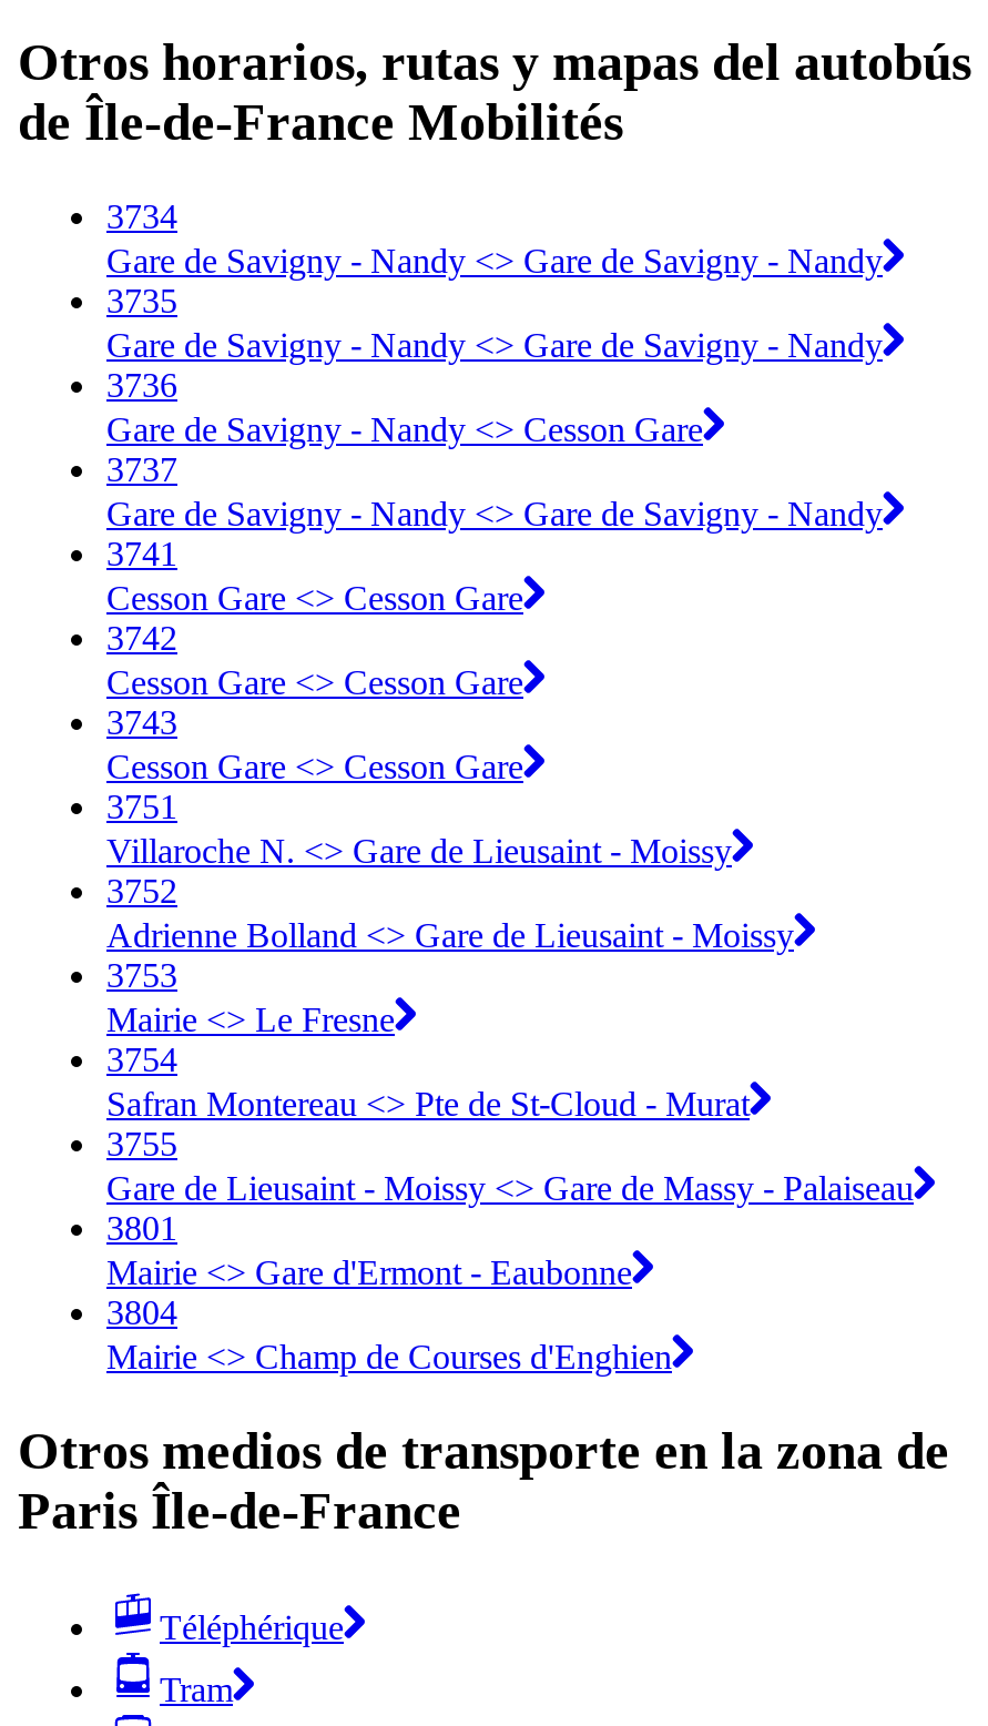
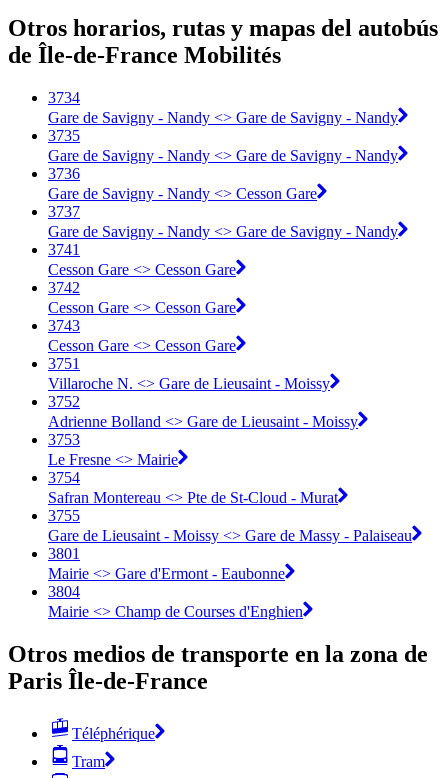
[106,1000,395,1038] Mairie <> Le Fresne -> [48,451,178,468] Le Fresne <> Mairie

